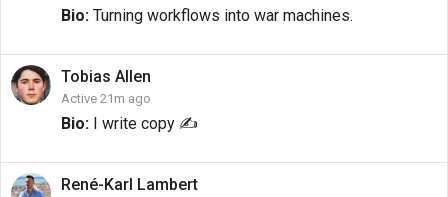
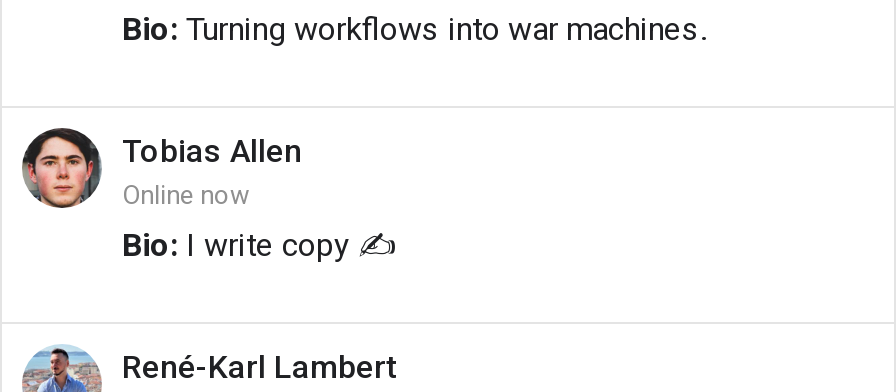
[61,91,151,106] Active 21m ago -> [122,180,250,210] Online now

